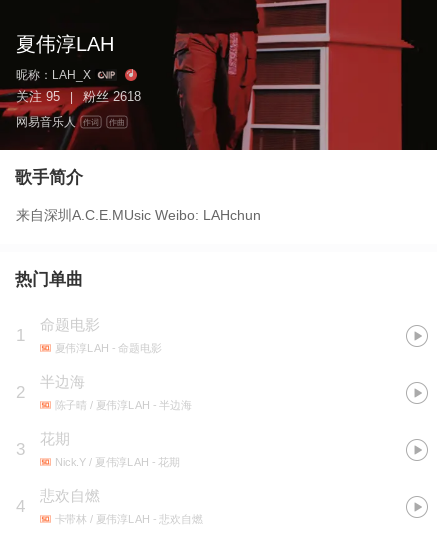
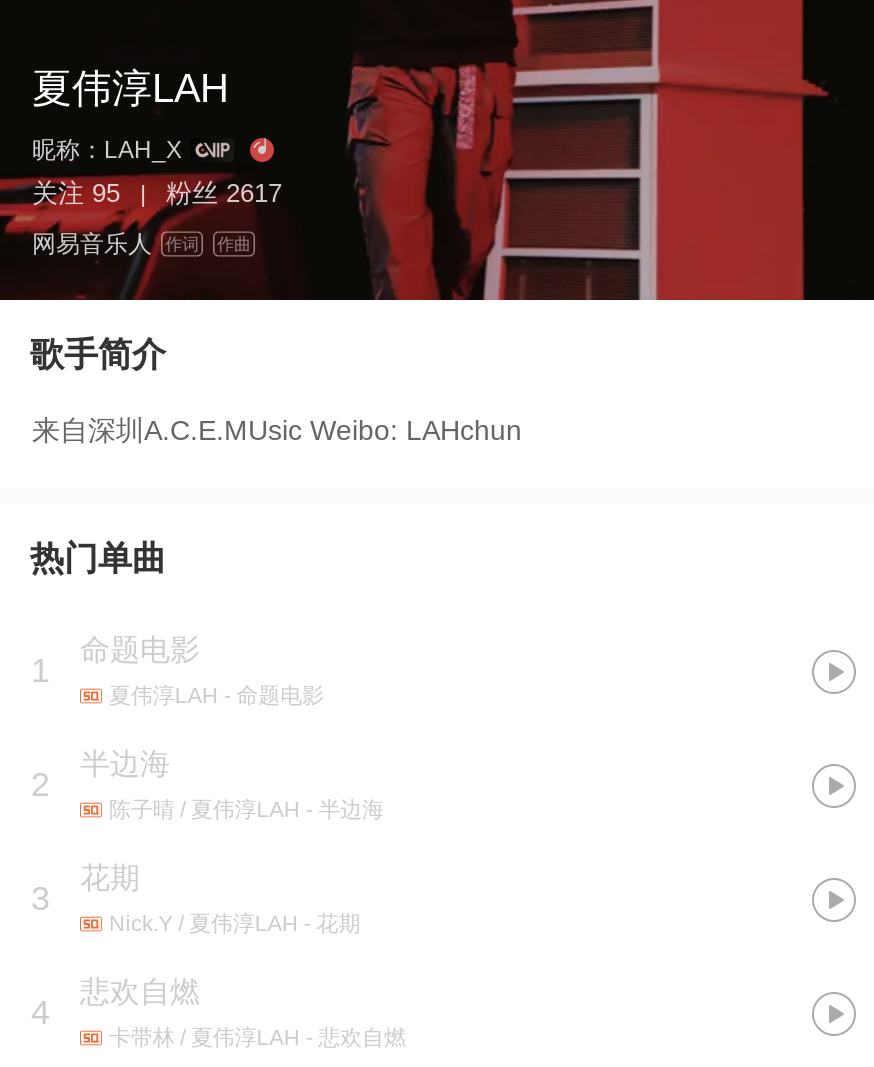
[83,89,141,104] 粉丝 2618 -> [166,179,282,209] 粉丝 2617

